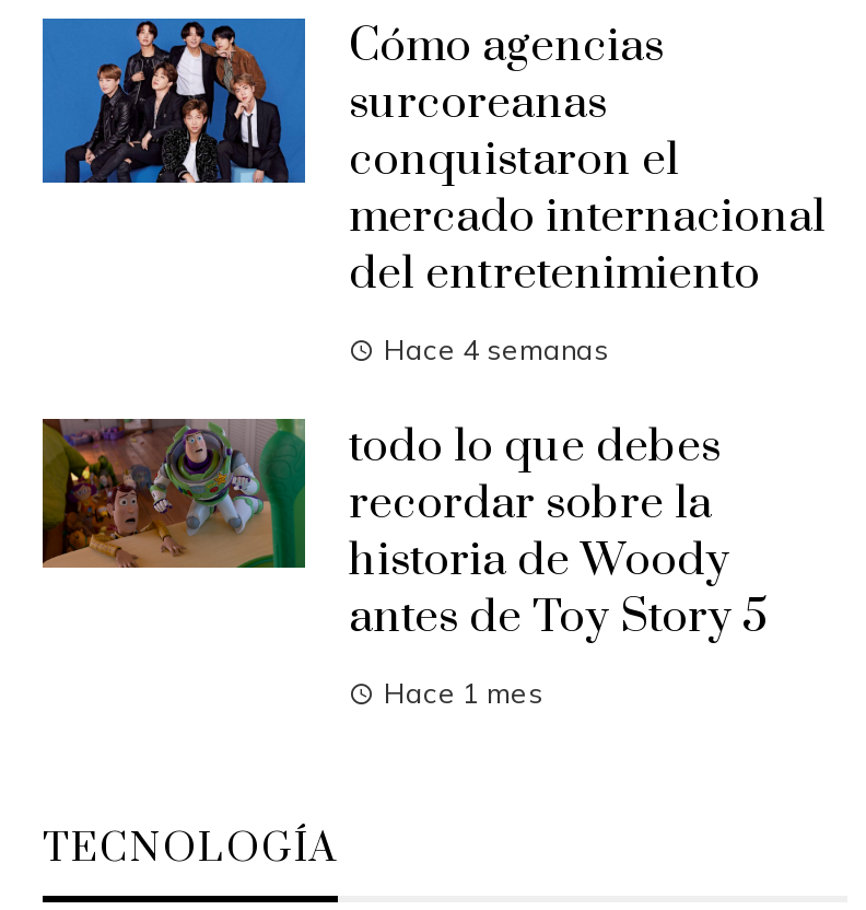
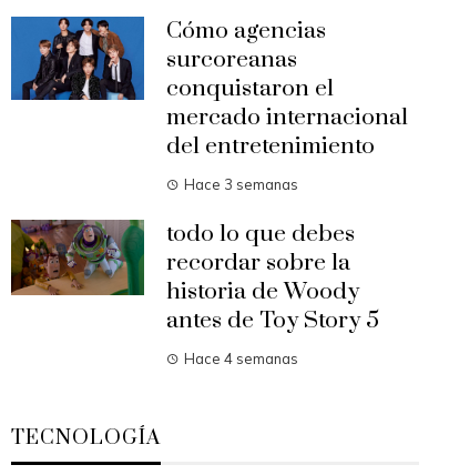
[384,332,609,367] Hace 4 semanas -> [184,176,298,193] Hace 3 semanas
[384,675,543,710] Hace 1 mes -> [184,350,298,368] Hace 4 semanas

